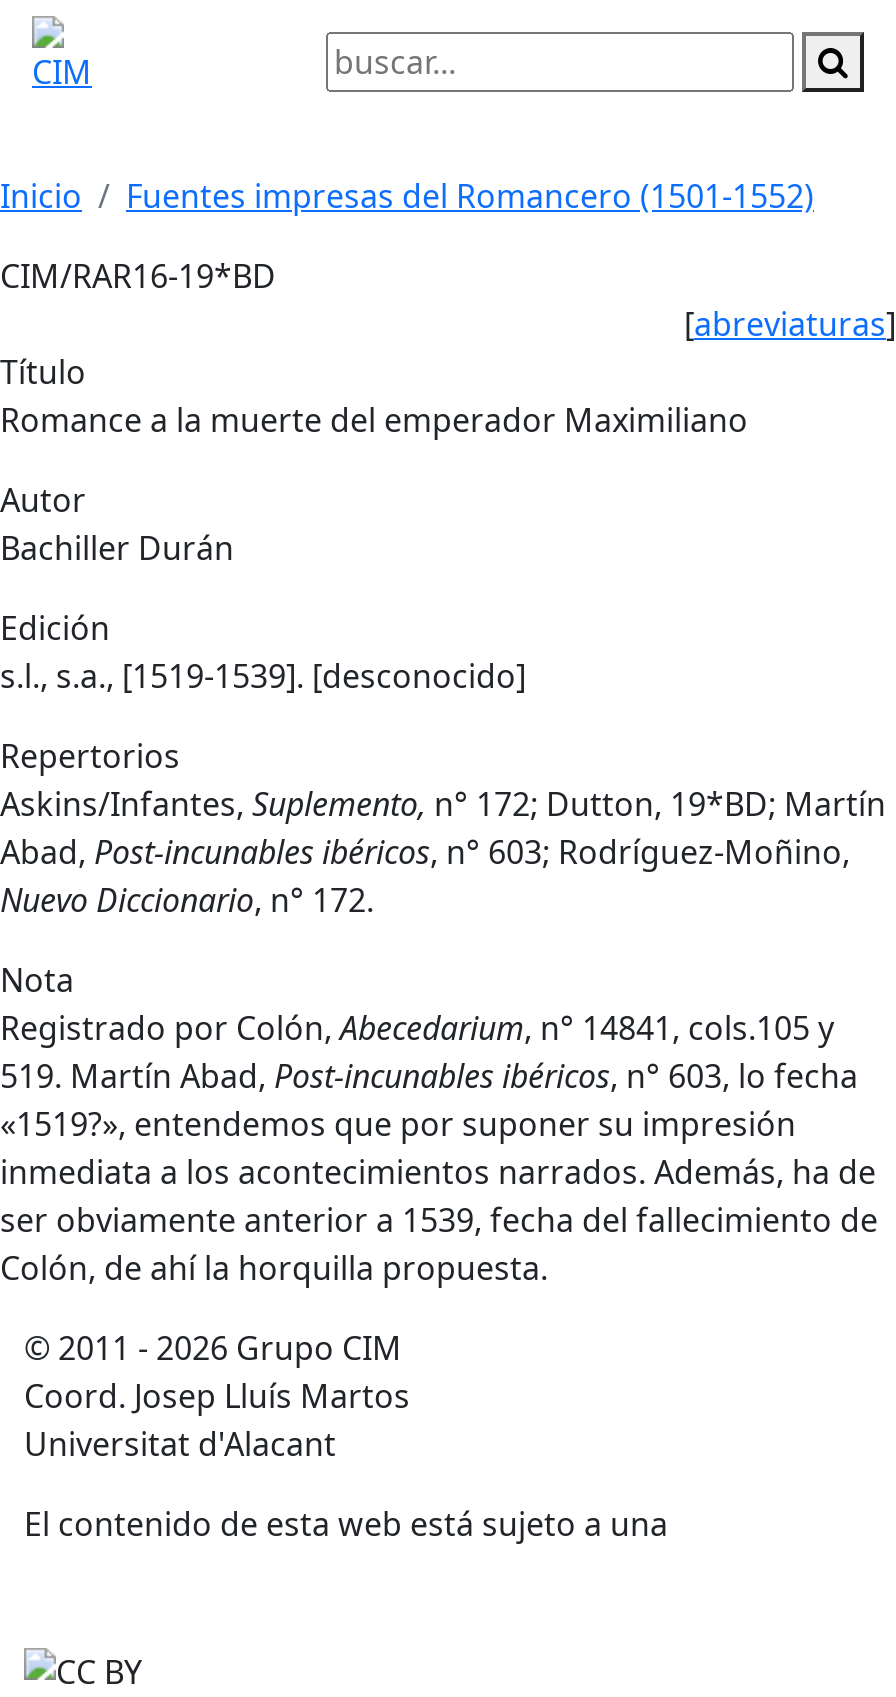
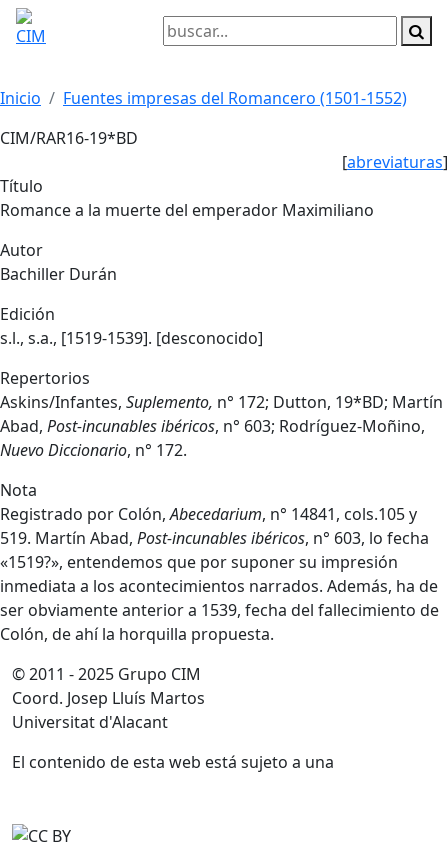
[24,1326,402,1370] © 2011 - 2026 Grupo CIM -> [12,663,201,685] © 2011 - 2025 Grupo CIM

